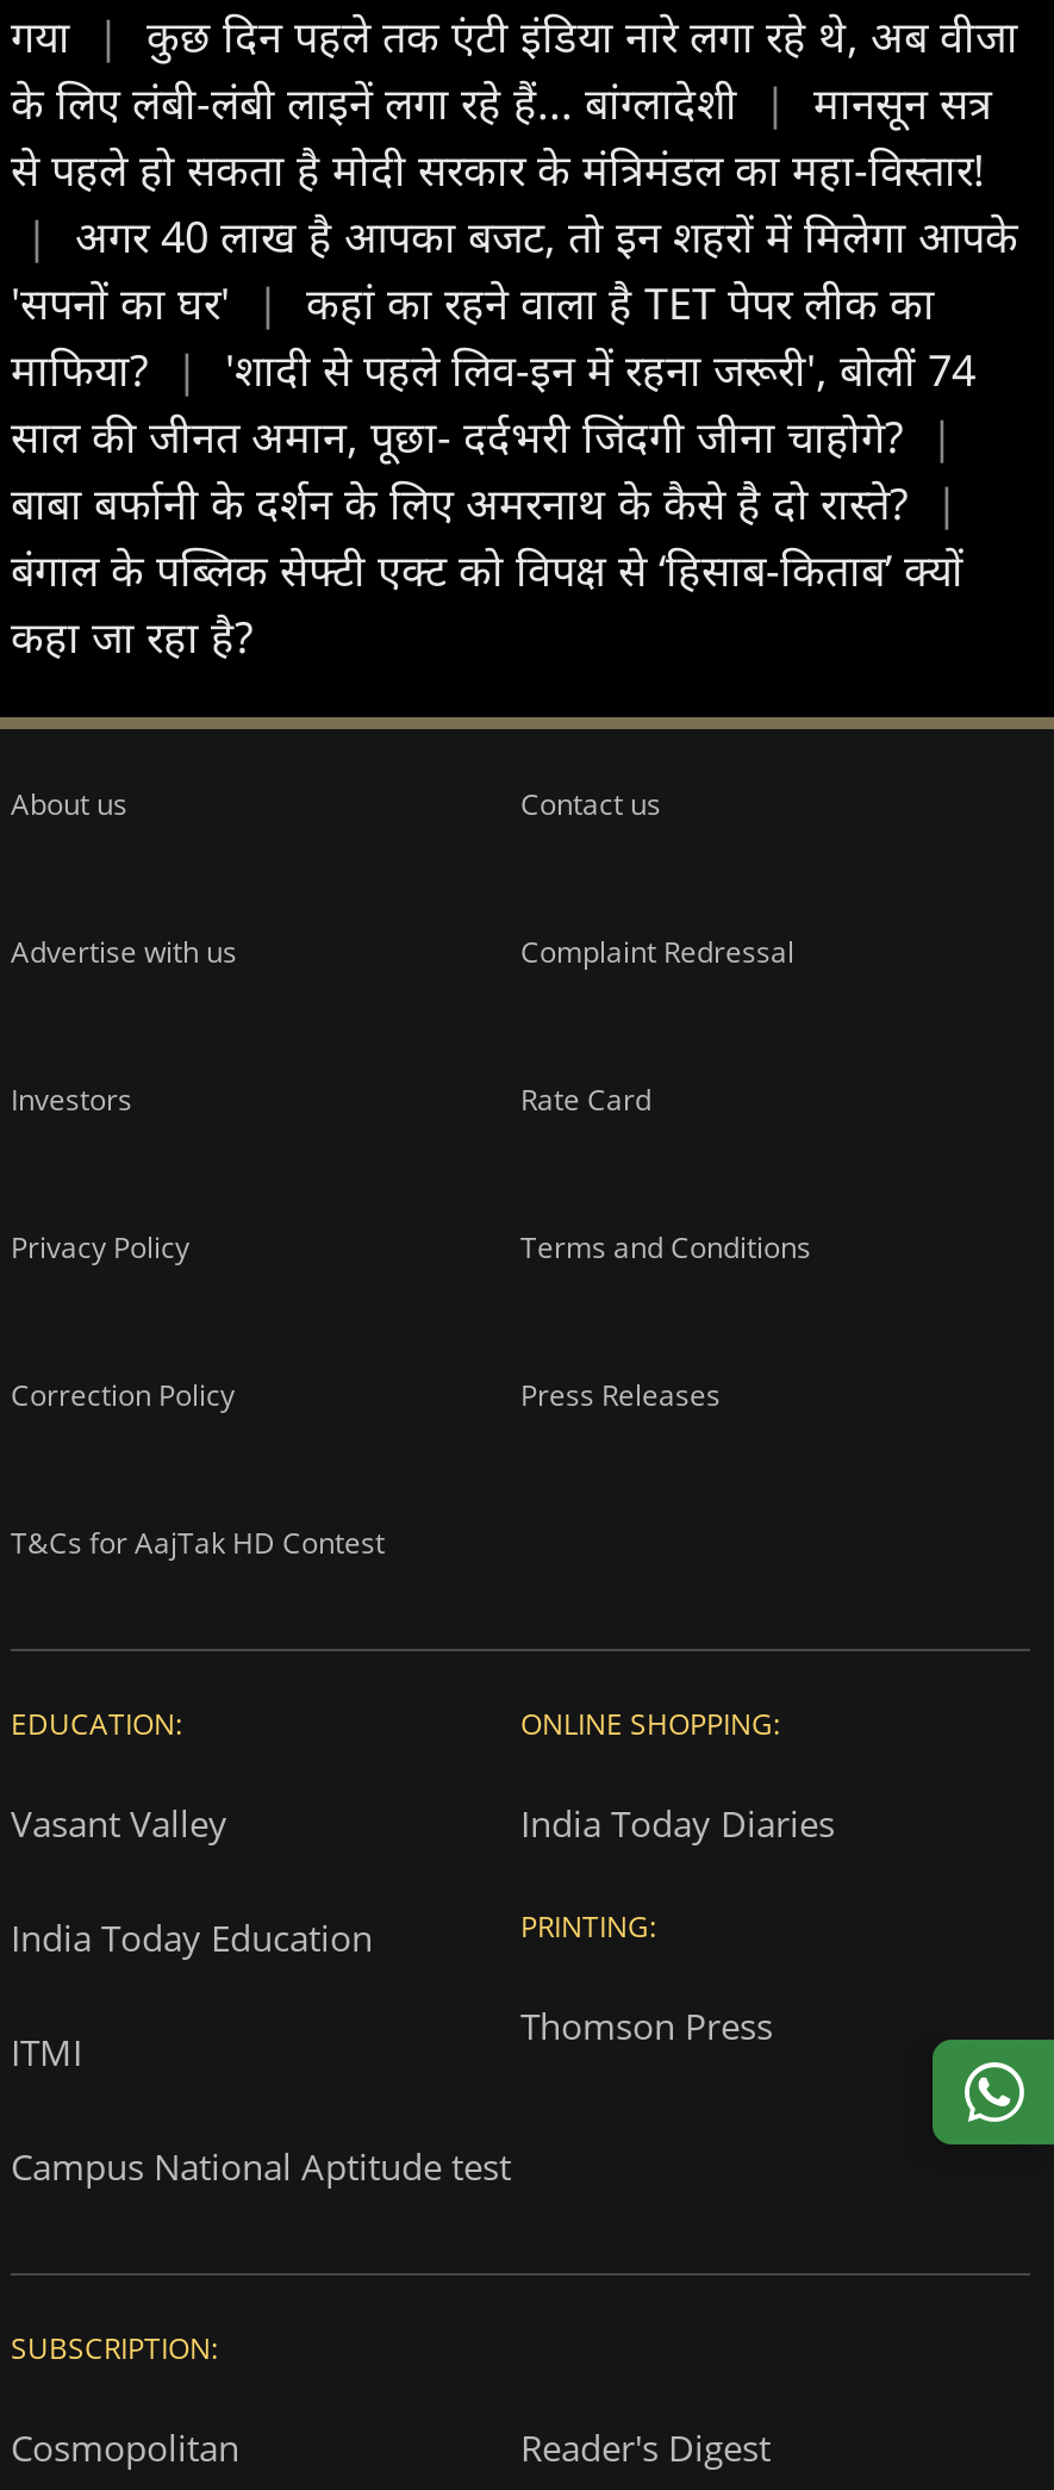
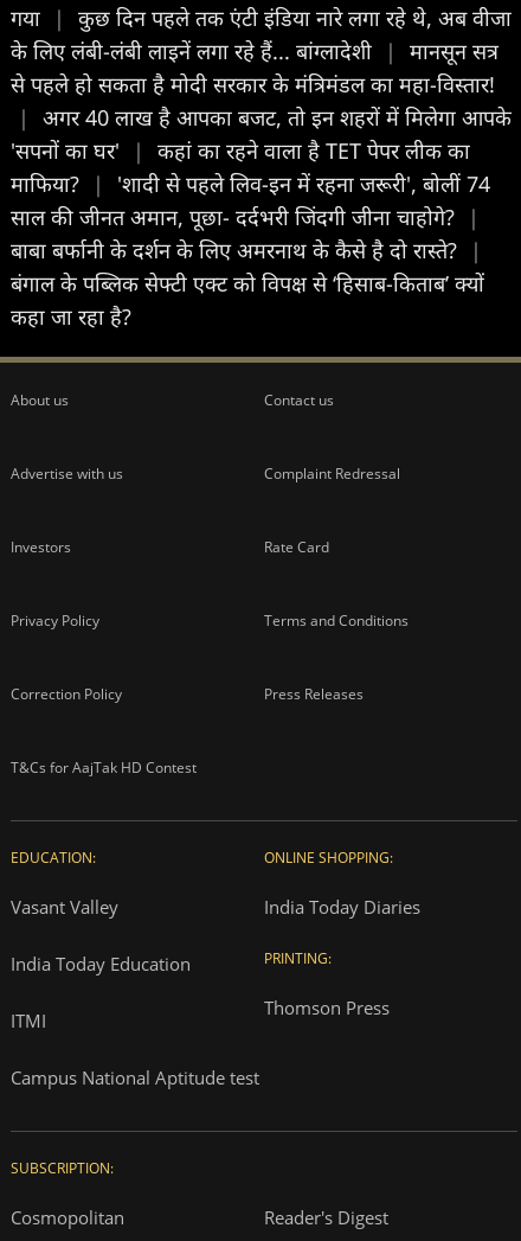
[930,2037,1047,2147] [image] -> none

